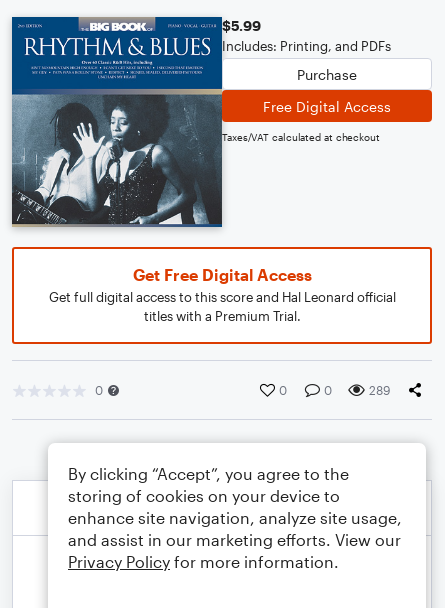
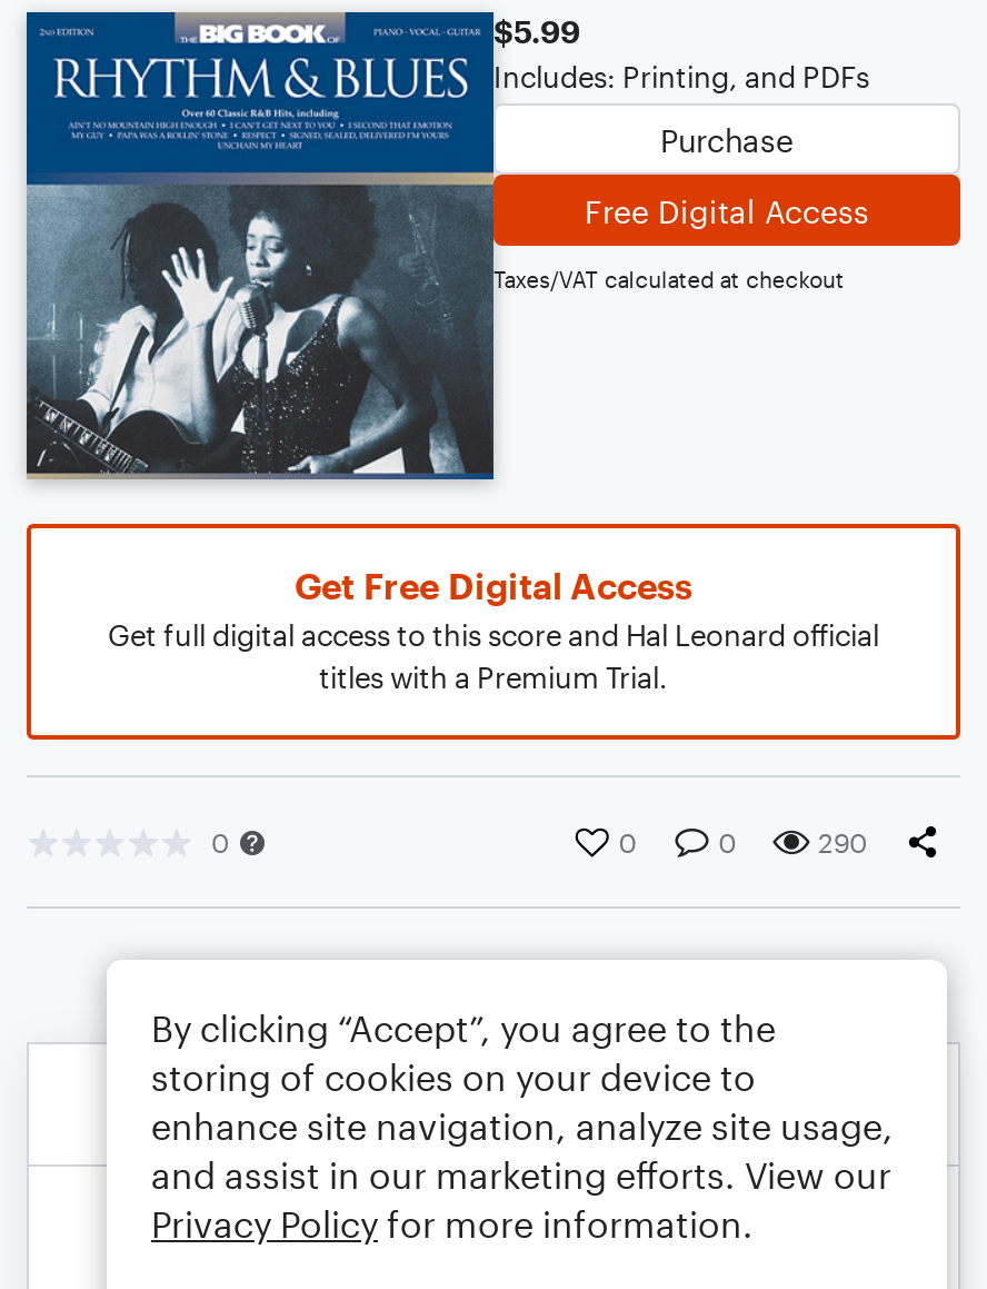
[369,382,390,396] 289 -> [818,825,867,856] 290

